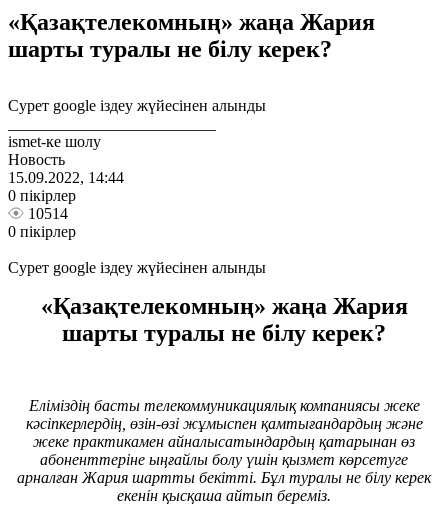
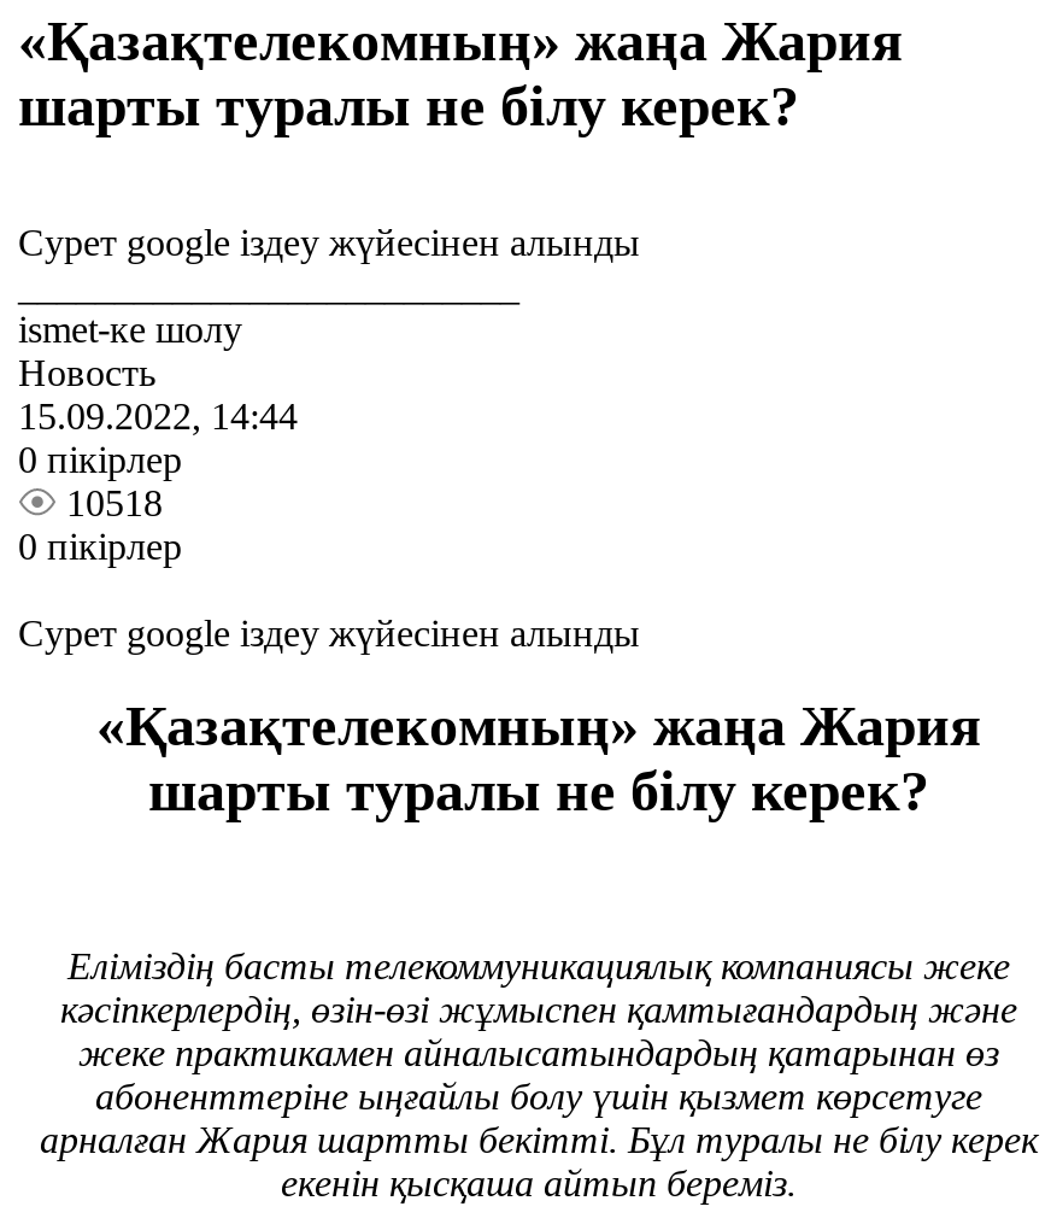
[28,205,68,222] 10514 -> [66,483,163,524] 10518

